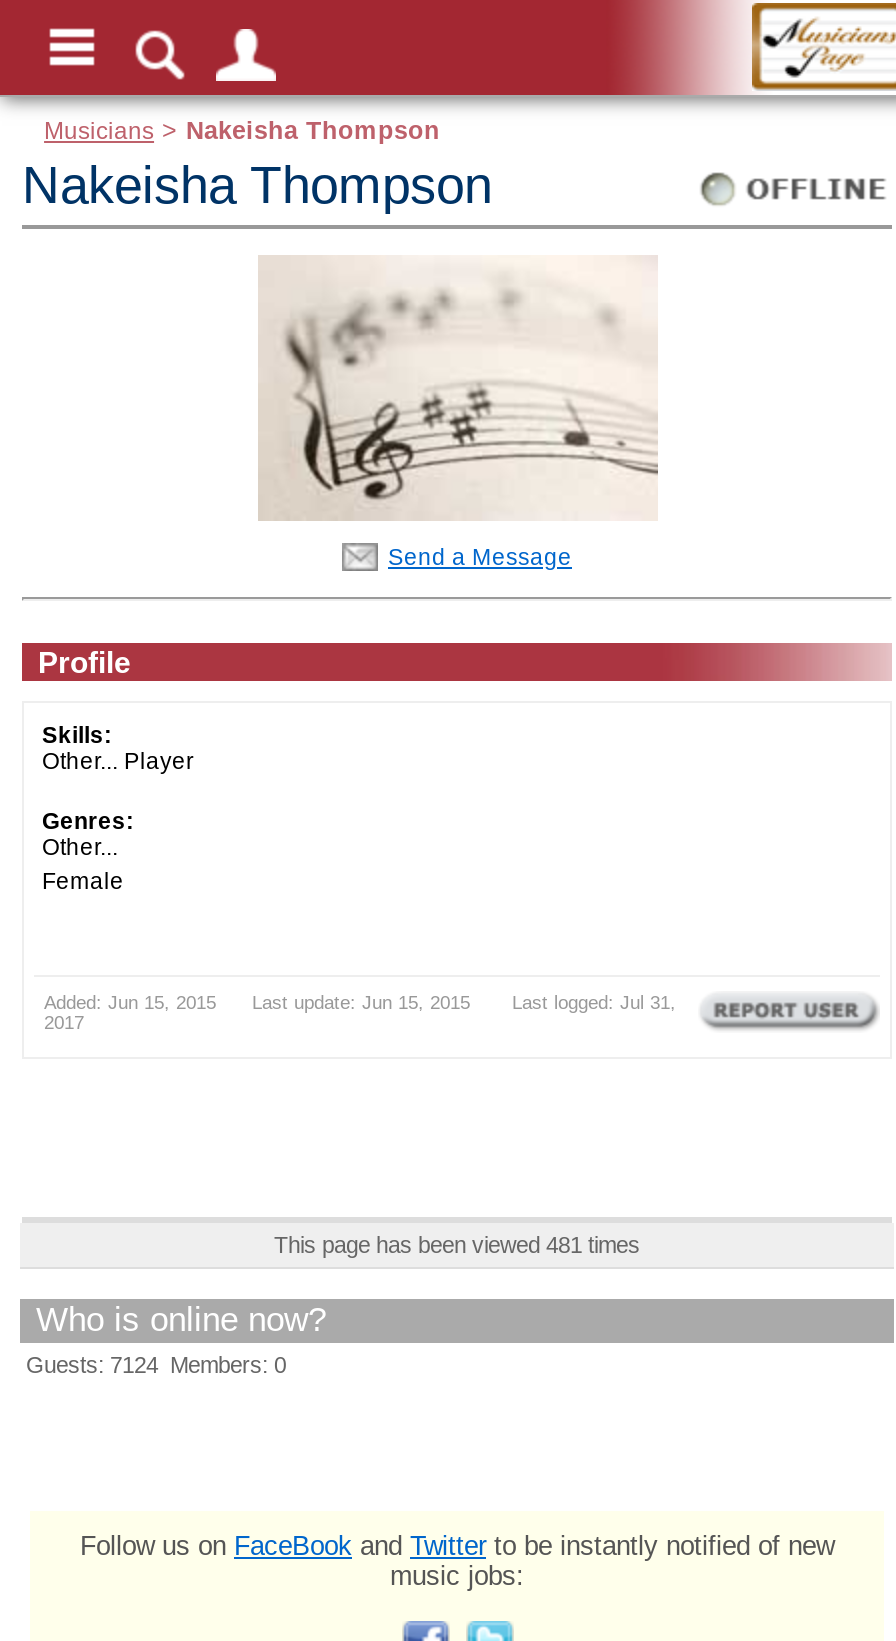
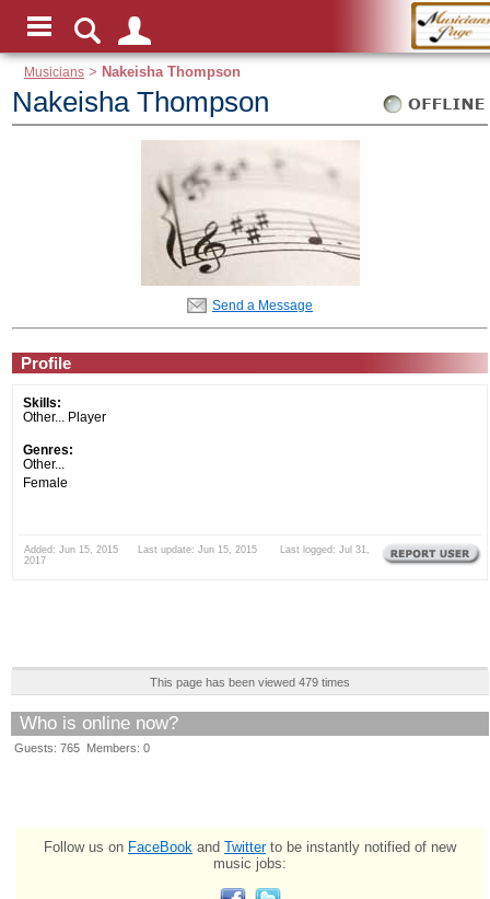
[274,1233,640,1257] This page has been viewed 481 times -> [150,676,350,689] This page has been viewed 479 times
[26,1353,286,1377] Guests: 7124 Members: 0 -> [14,741,150,754] Guests: 765 Members: 0

